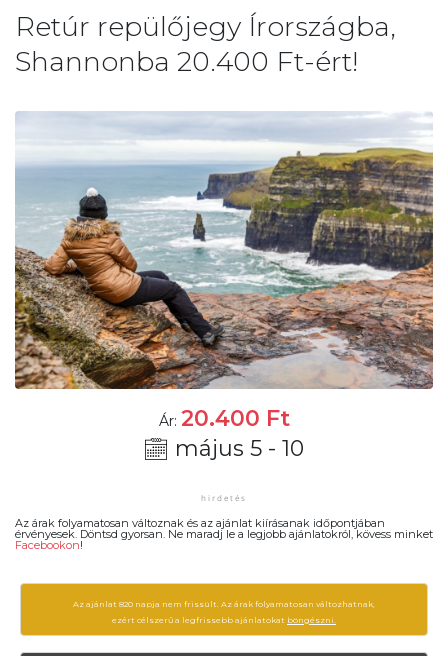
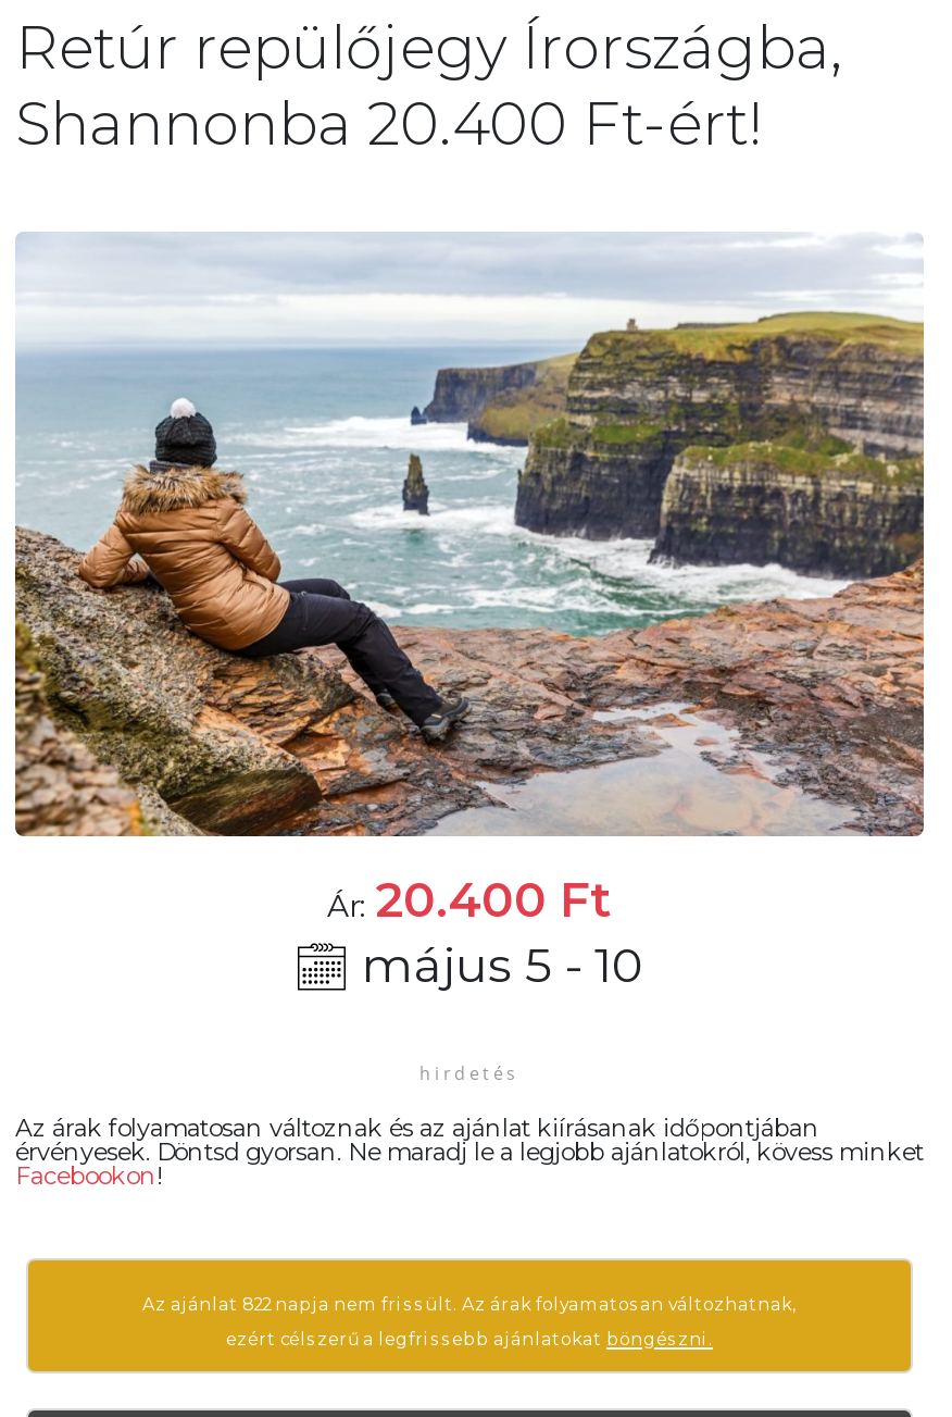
[73,599,375,609] Az ajánlat 820 napja nem frissült. Az árak folyamatosan változhatnak, -> [142,1293,797,1314] Az ajánlat 822 napja nem frissült. Az árak folyamatosan változhatnak,

